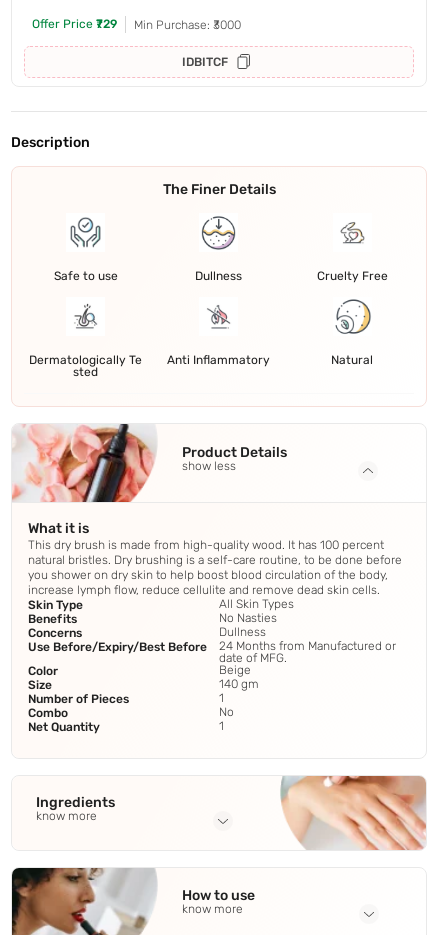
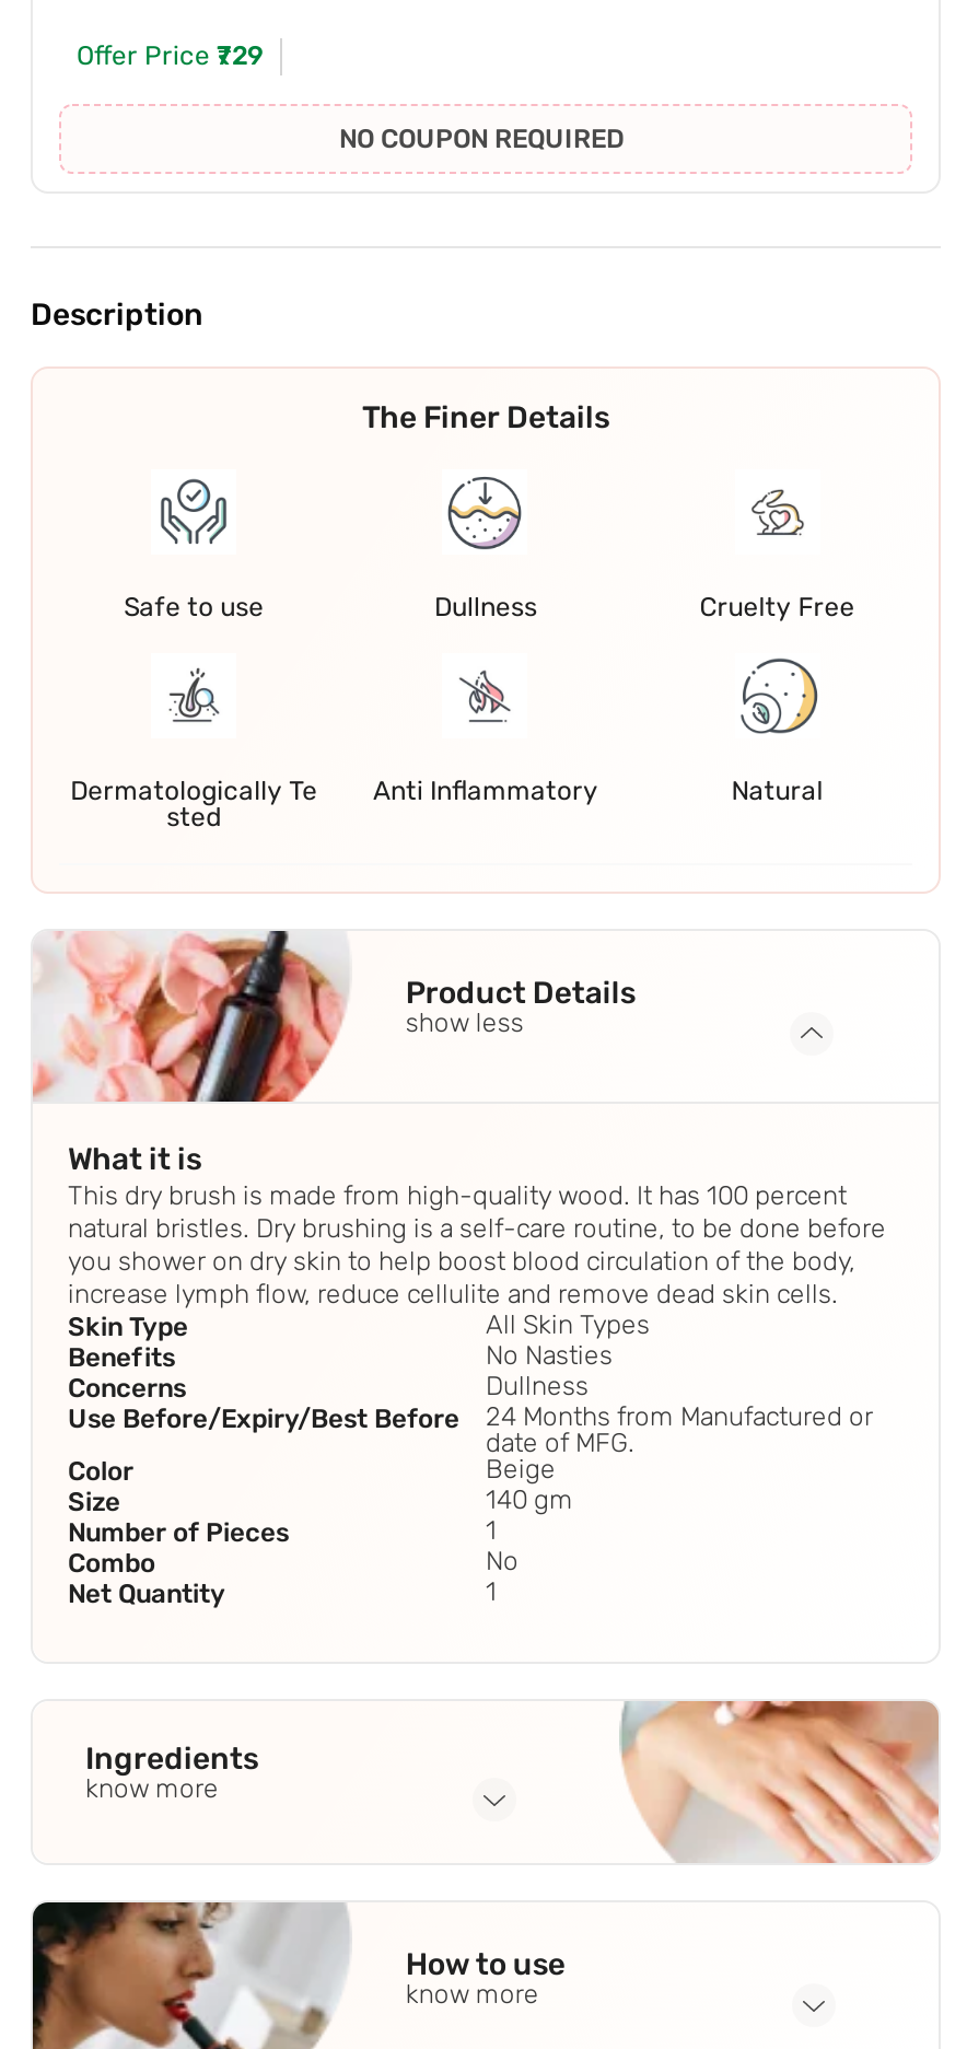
[134,18,241,69] Min Purchase: ₹3000 | IDBITCF -> [339,124,624,155] NO COUPON REQUIRED

